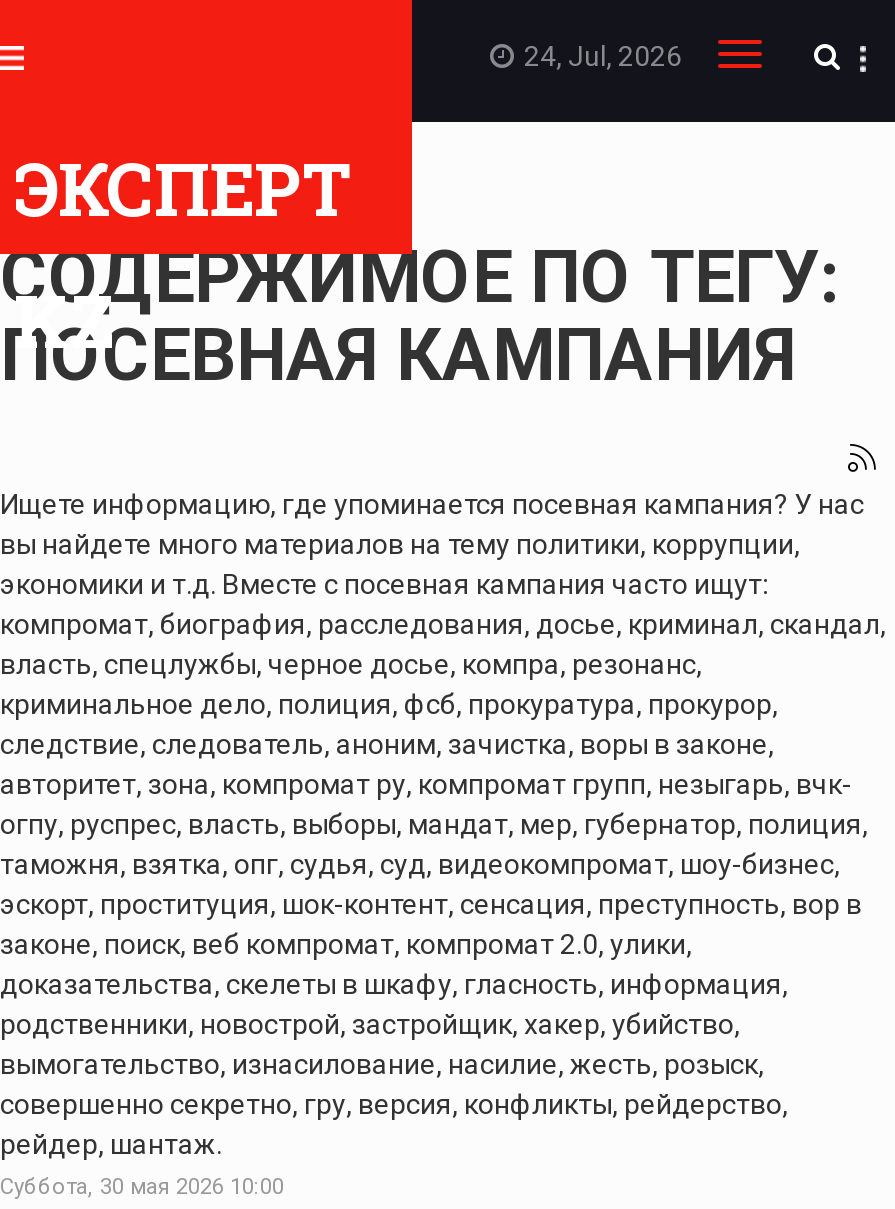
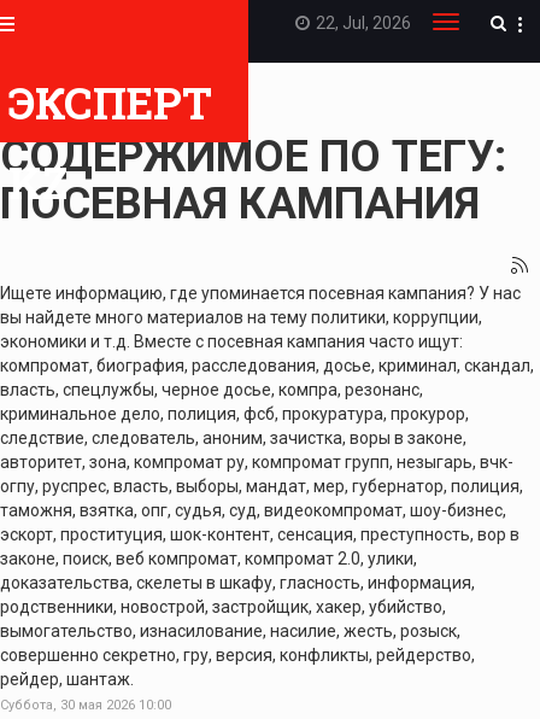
[524,40,682,72] 24, Jul, 2026 -> [316,13,411,33] 22, Jul, 2026

